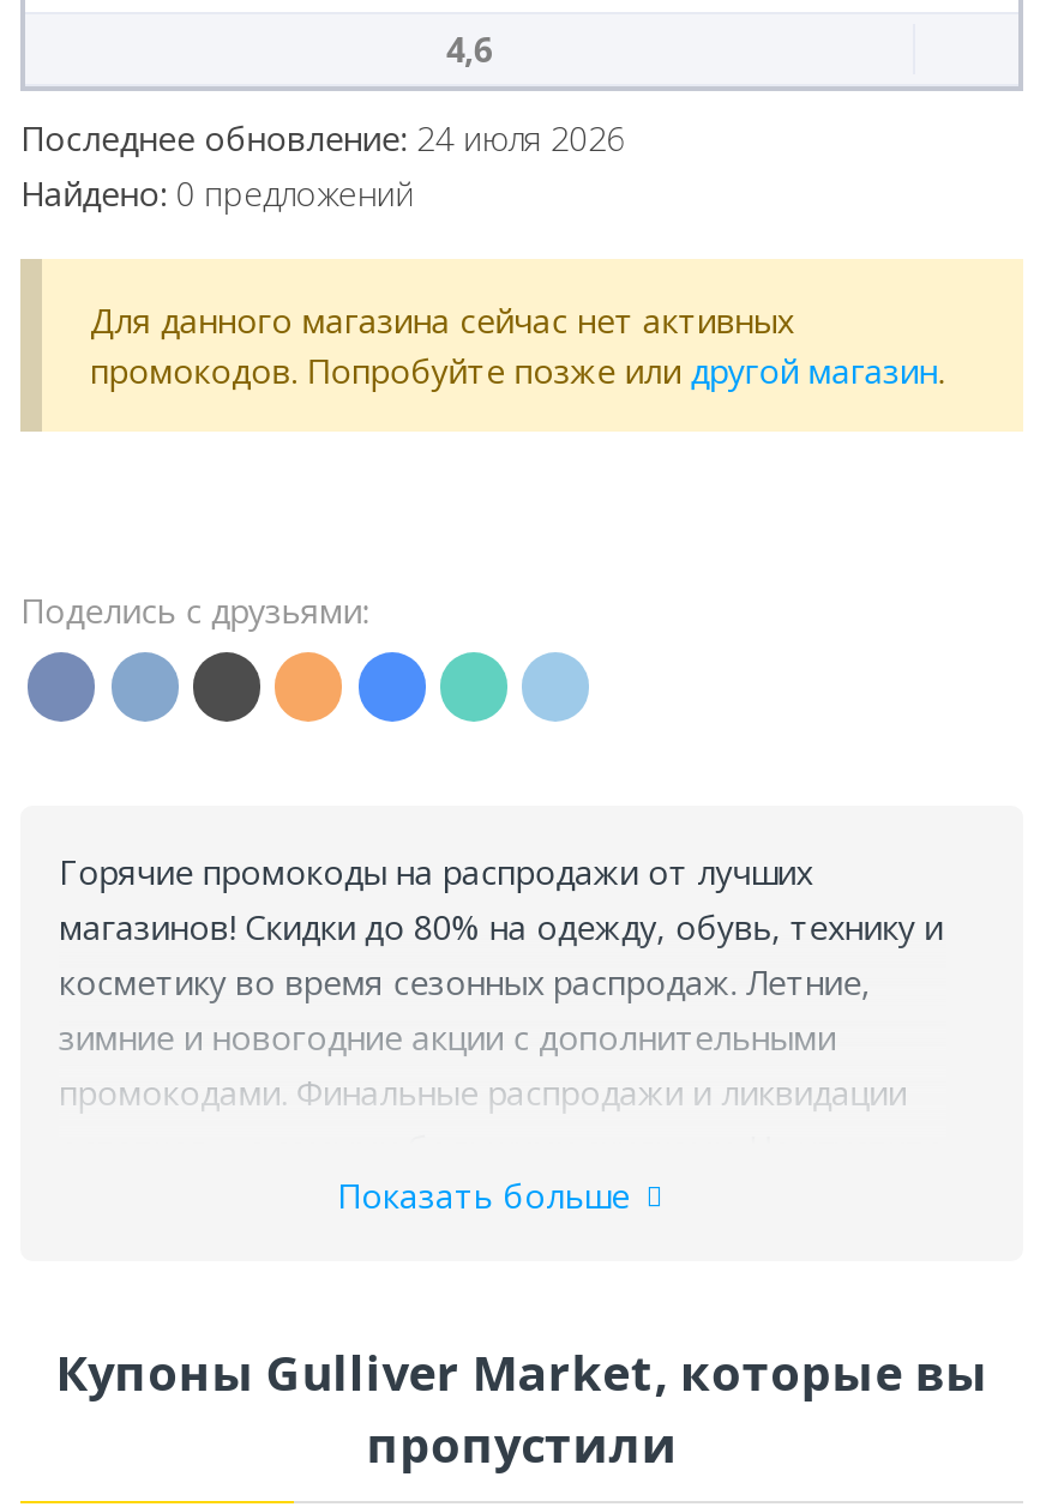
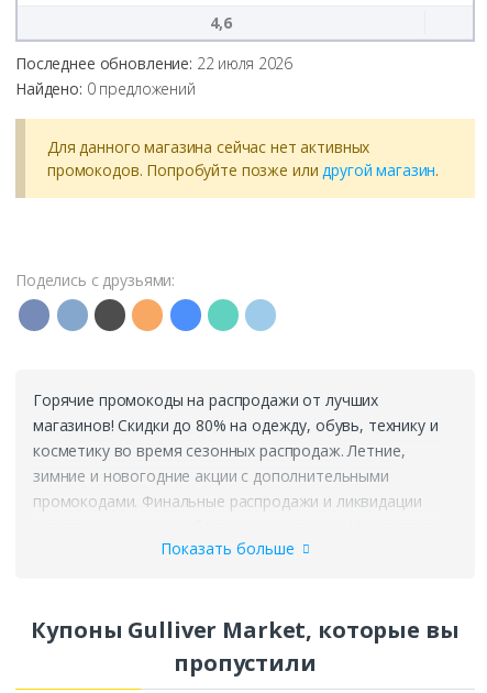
[20,116,625,162] Последнее обновление: 24 июля 2026 -> [15,53,293,74] Последнее обновление: 22 июля 2026

